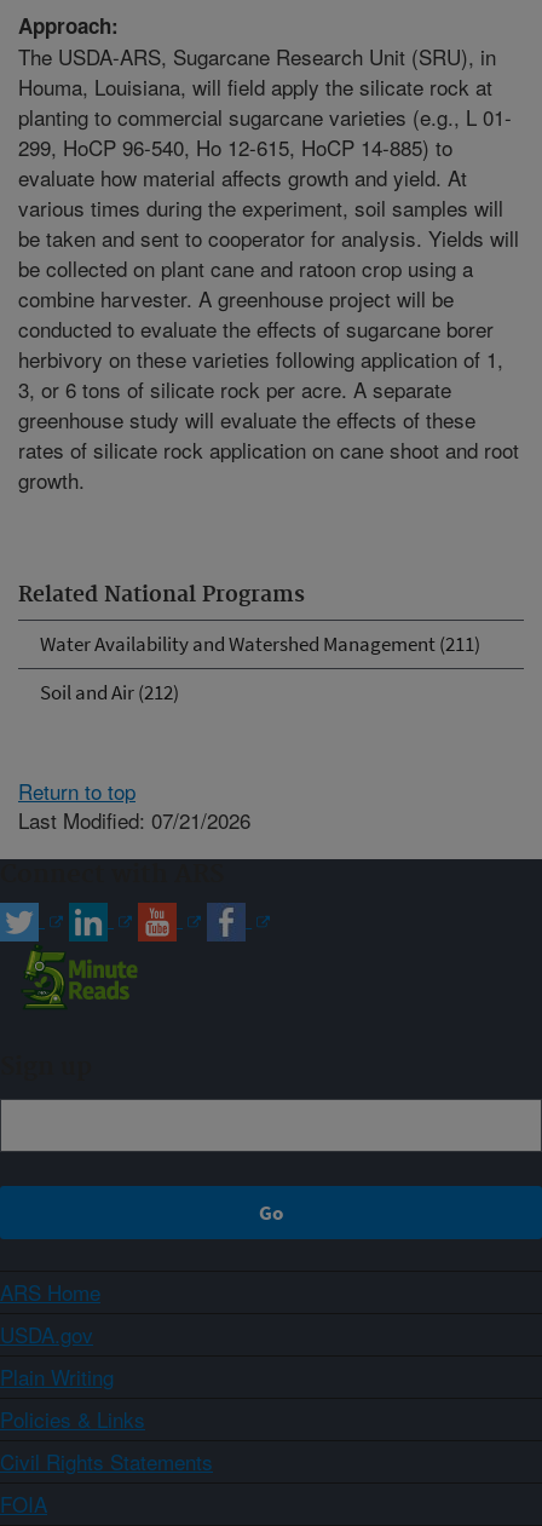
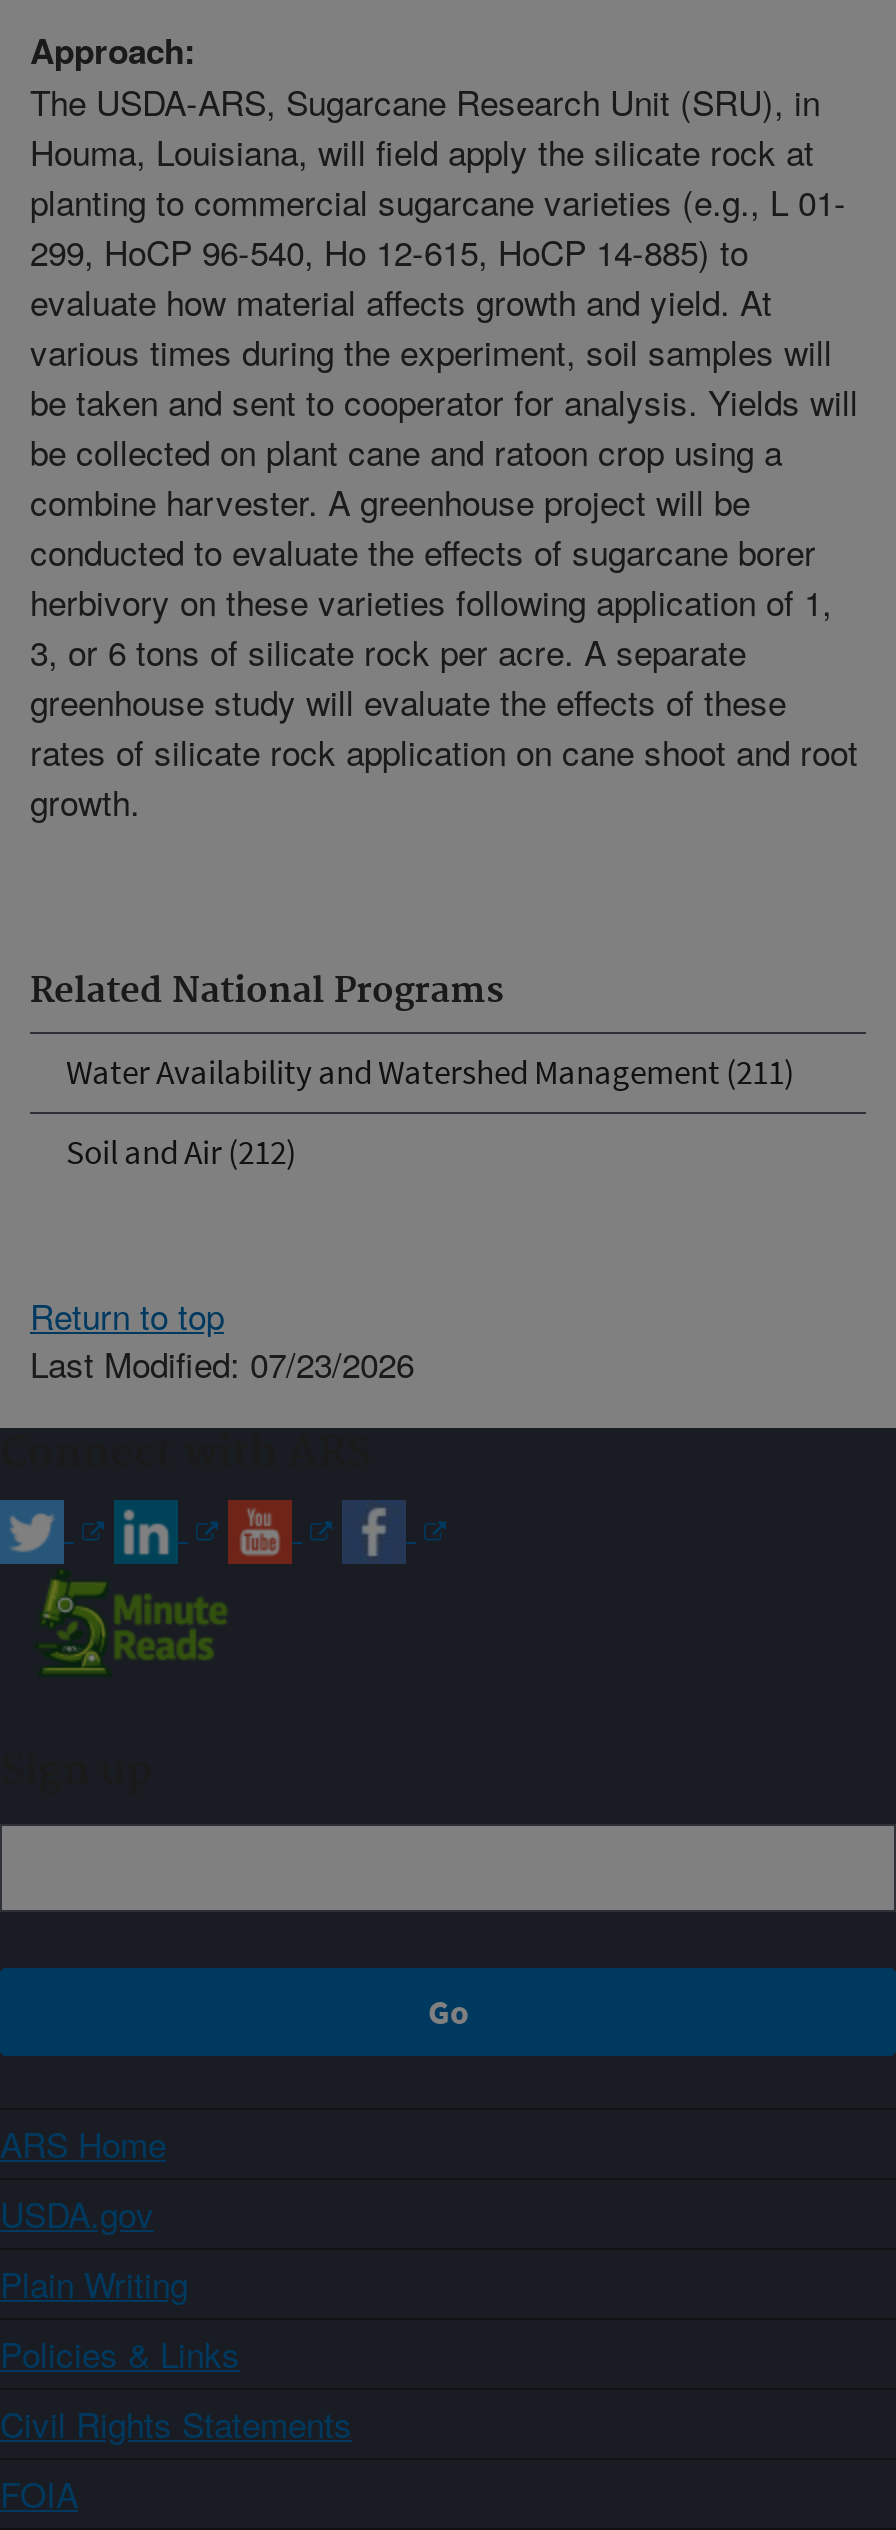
[18,804,250,834] Last Modified: 07/21/2026 -> [30,1337,414,1387] Last Modified: 07/23/2026

